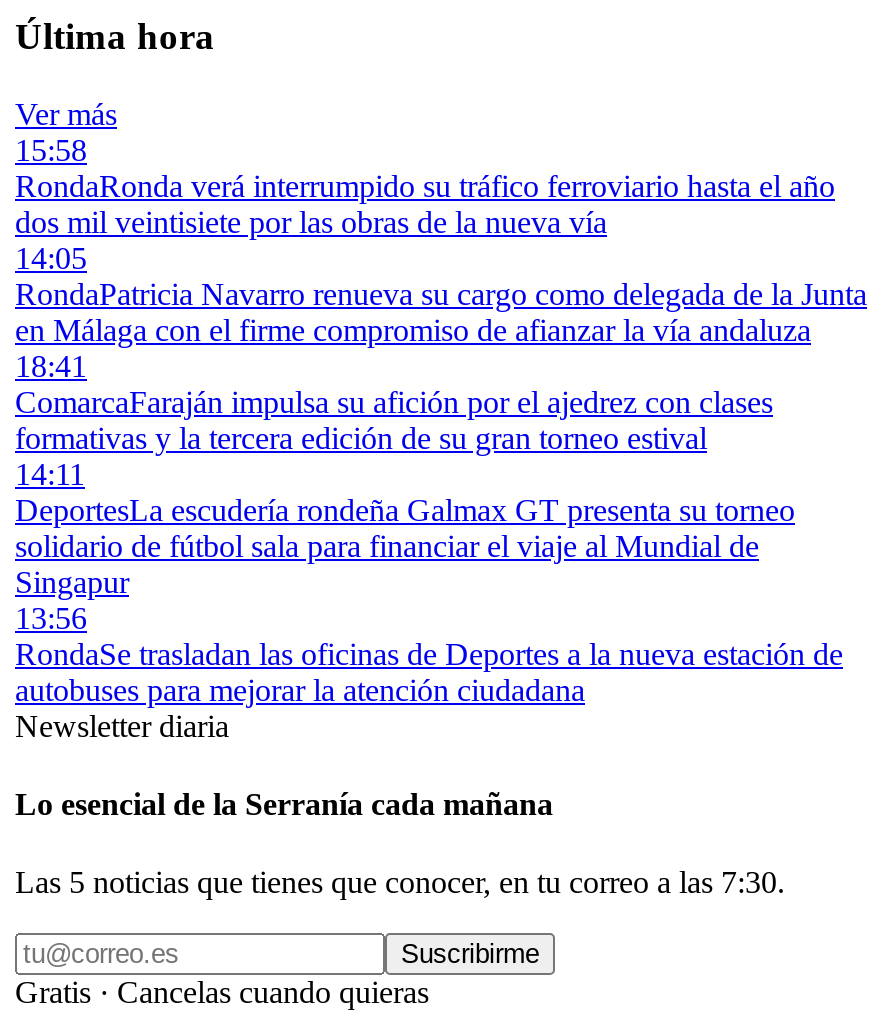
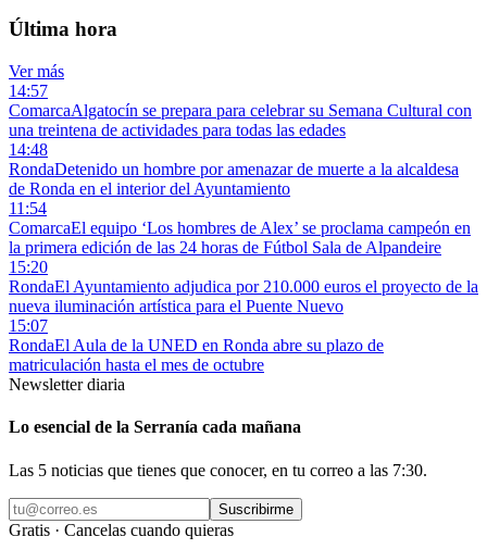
[15,132,867,706] 15:58 | RondaRonda verá interrumpido su tráfico ferroviario hasta el año | dos mil veintisiete por las obras de la nueva vía | 14:05 | RondaPatricia Navarro renueva su cargo como delegada de la Junta | en Málaga con el firme compromiso de afianzar la vía andaluza | 18:41 | ComarcaFaraján impulsa su afición por el ajedrez con clases | formativas y la tercera edición de su gran torneo estival | 14:11 | DeportesLa escudería rondeña Galmax GT presenta su torneo | solidario de fútbol sala para financiar el viaje al Mundial de | Singapur | 13:56 | RondaSe trasladan las oficinas de Deportes a la nueva estación de | autobuses para mejorar la atención ciudadana -> [9,82,478,374] 14:57 | ComarcaAlgatocín se prepara para celebrar su Semana Cultural con | una treintena de actividades para todas las edades | 14:48 | RondaDetenido un hombre por amenazar de muerte a la alcaldesa | de Ronda en el interior del Ayuntamiento | 11:54 | ComarcaEl equipo ‘Los hombres de Alex’ se proclama campeón en | la primera edición de las 24 horas de Fútbol Sala de Alpandeire | 15:20 | RondaEl Ayuntamiento adjudica por 210.000 euros el proyecto de la | nueva iluminación artística para el Puente Nuevo | 15:07 | RondaEl Aula de la UNED en Ronda abre su plazo de | matriculación hasta el mes de octubre

